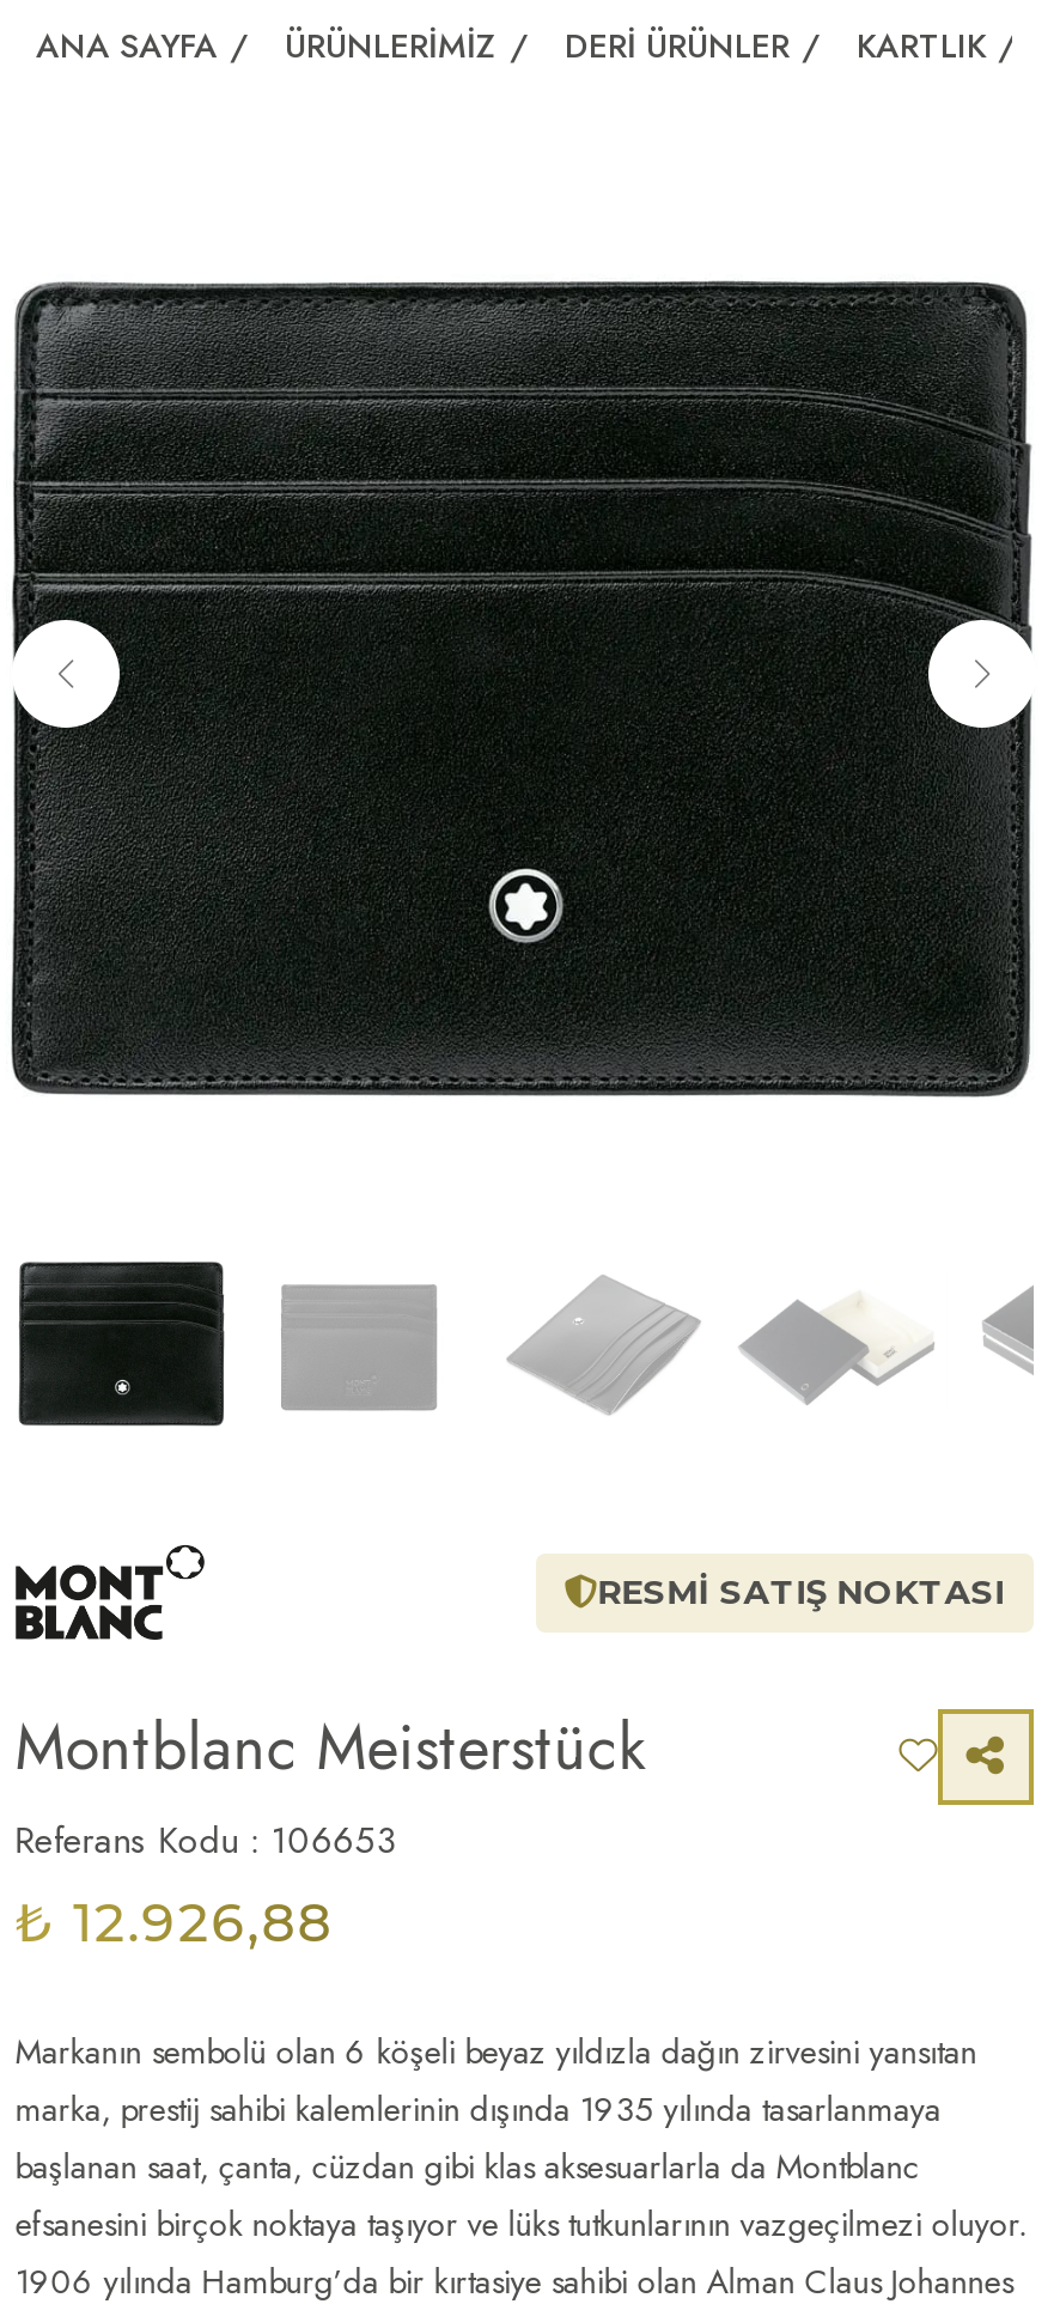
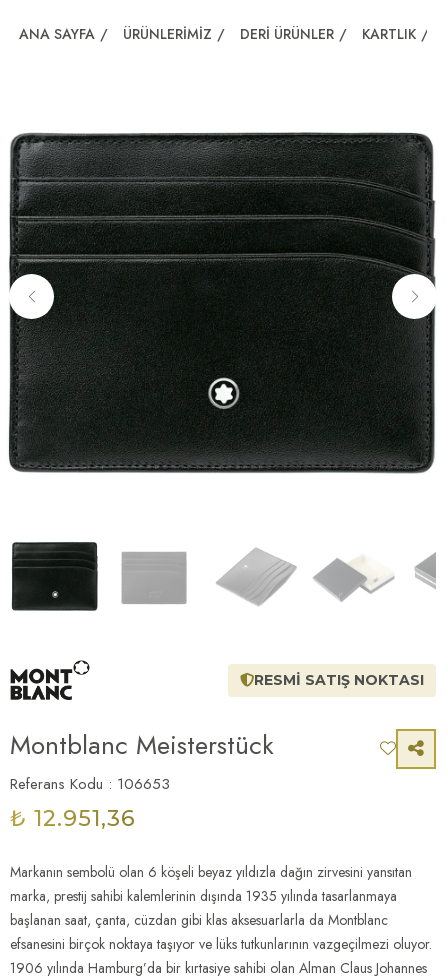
[15,1891,333,1956] ₺ 12.926,88 -> [10,805,136,832] ₺ 12.951,36

